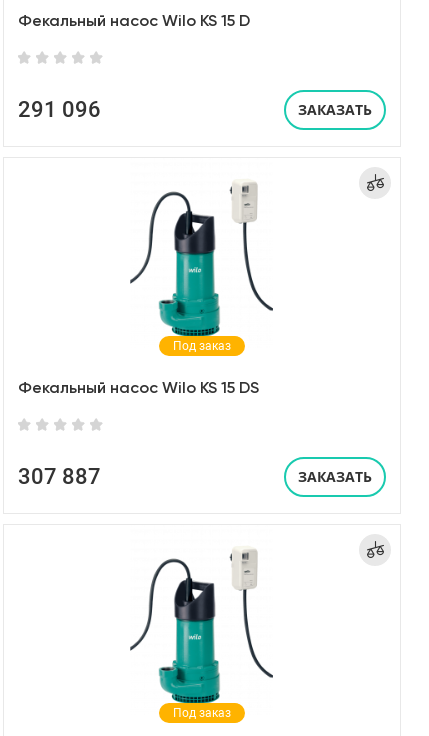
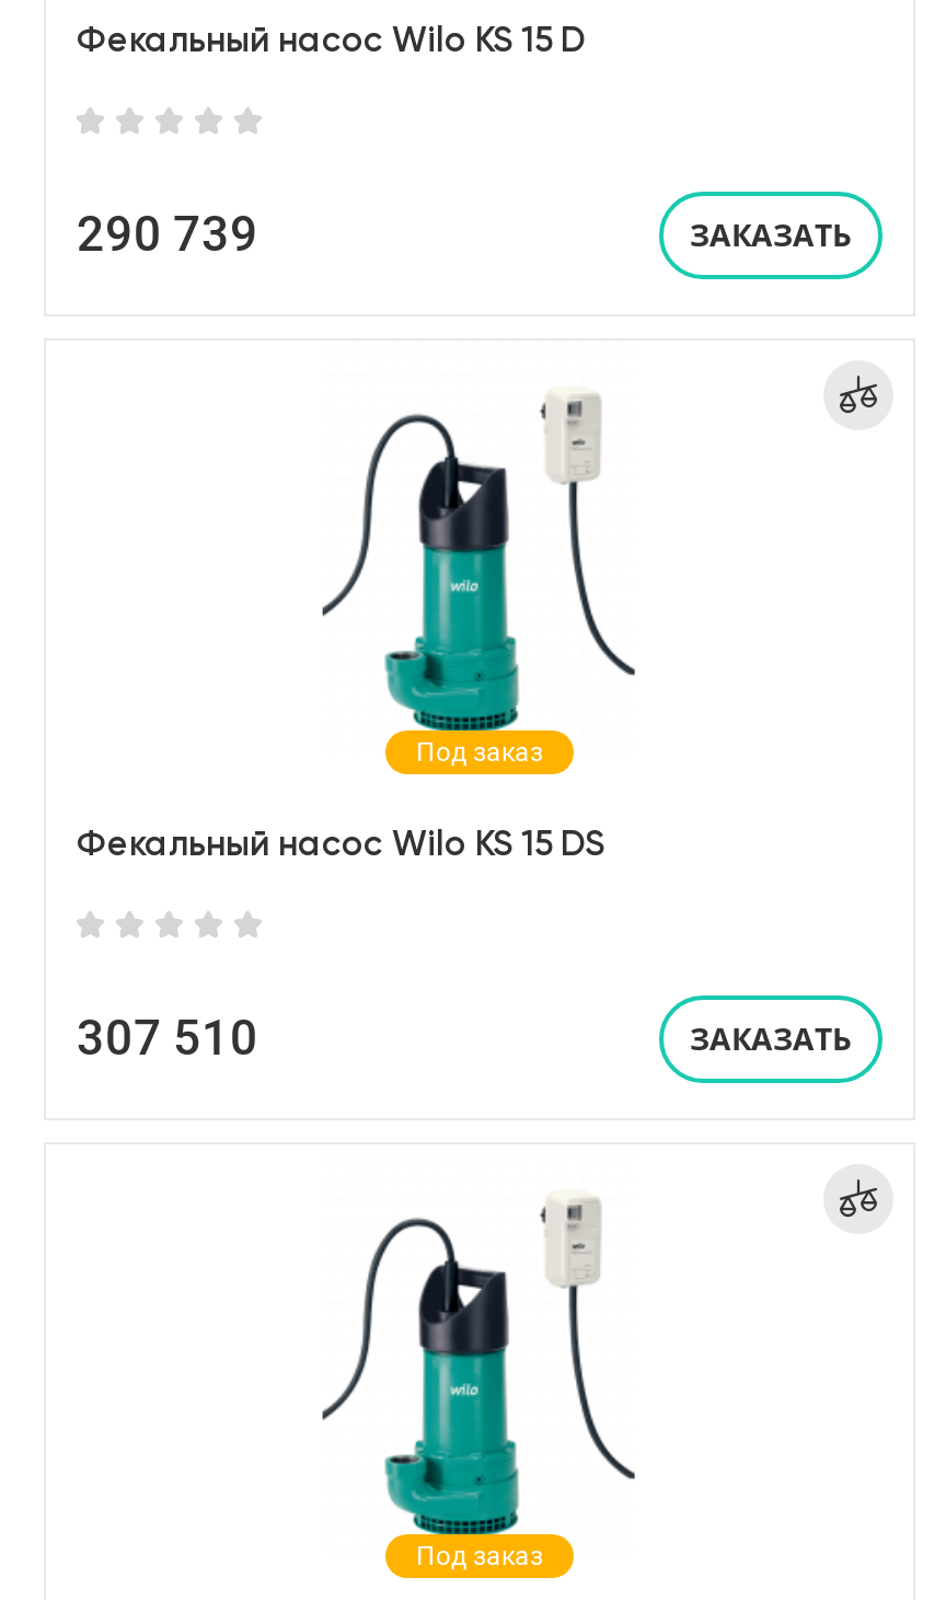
[18,96,101,123] 291 096 -> [77,204,258,263] 290 739
[18,463,101,490] 307 887 -> [77,1008,258,1067] 307 510

